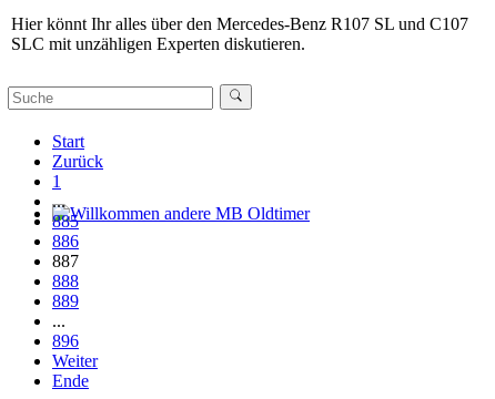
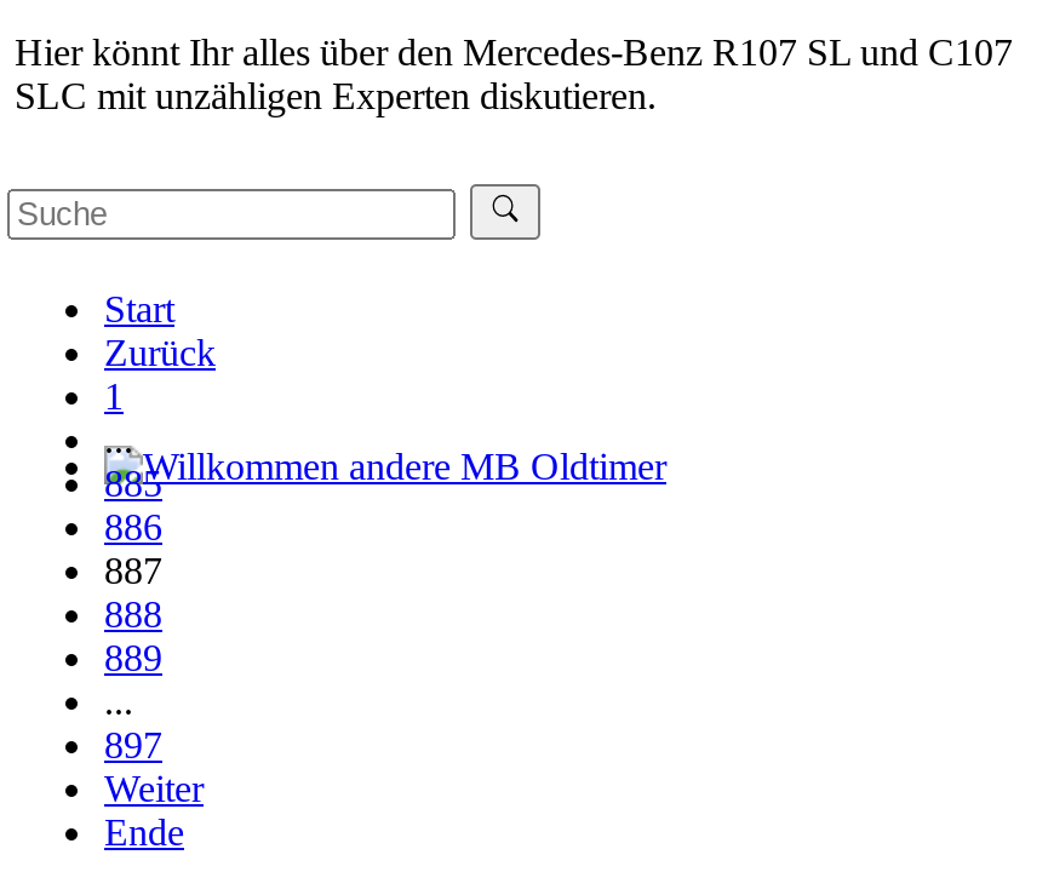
[52,331,79,350] 896 -> [104,723,162,764] 897

